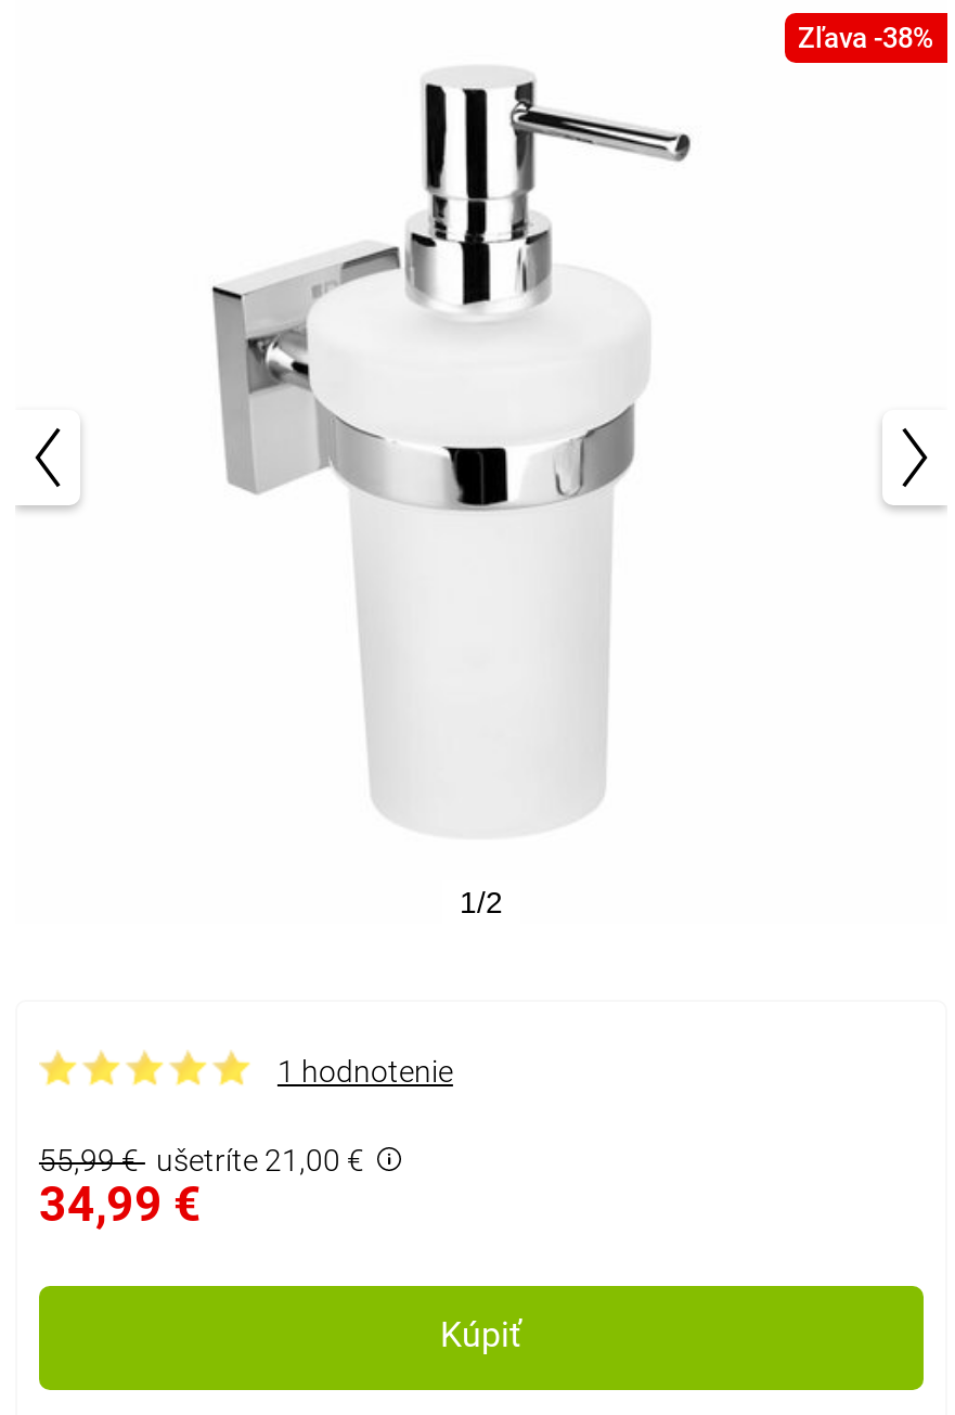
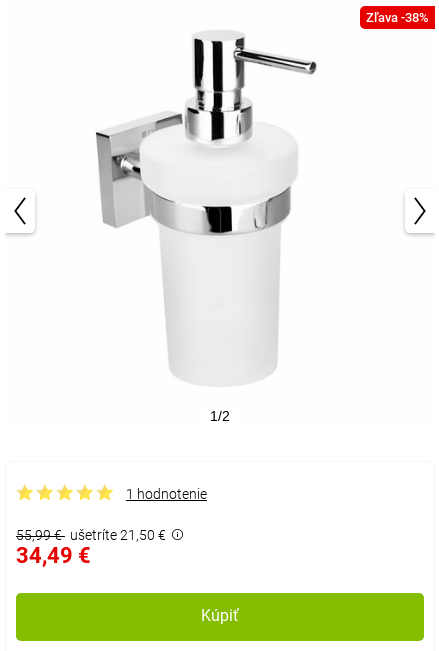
[39,1143,364,1178] 55,99 € ušetríte 21,00 € -> [16,527,166,543] 55,99 € ušetríte 21,50 €
[39,1178,202,1232] 34,99 € -> [16,543,91,568] 34,49 €

